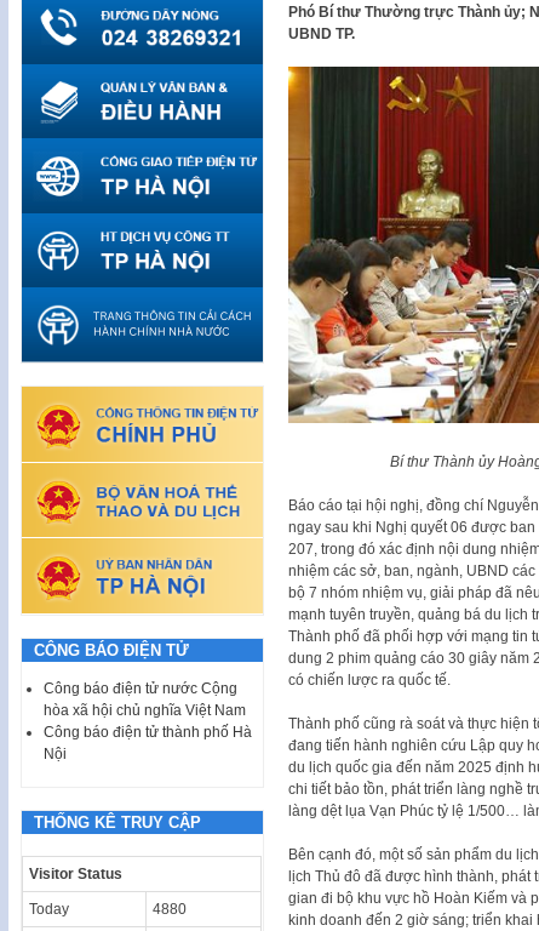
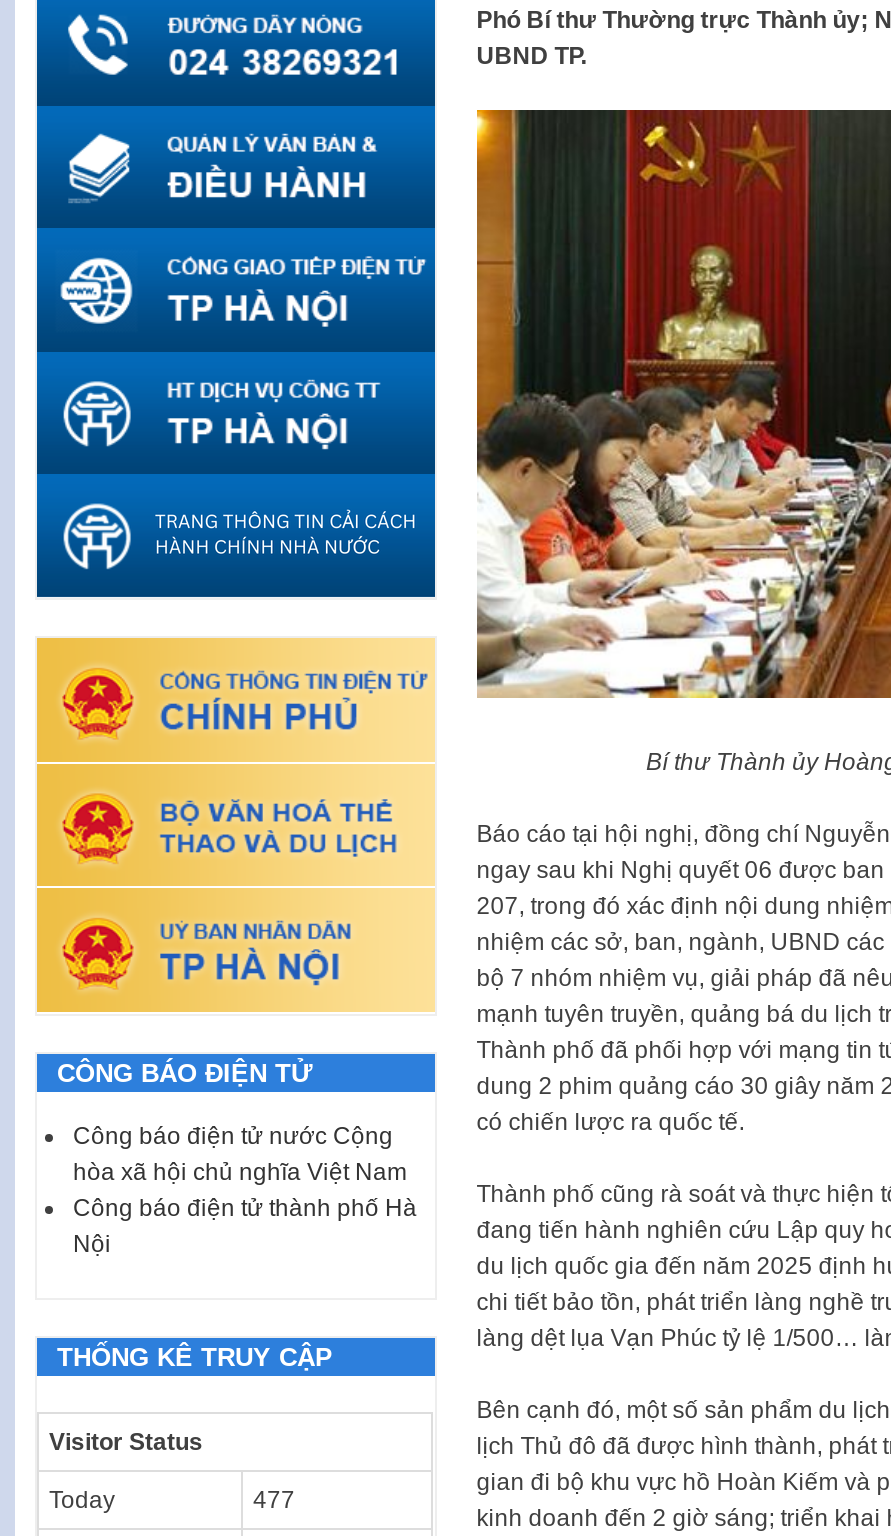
[153,901,187,918] 4880 -> [253,1486,295,1514] 477

